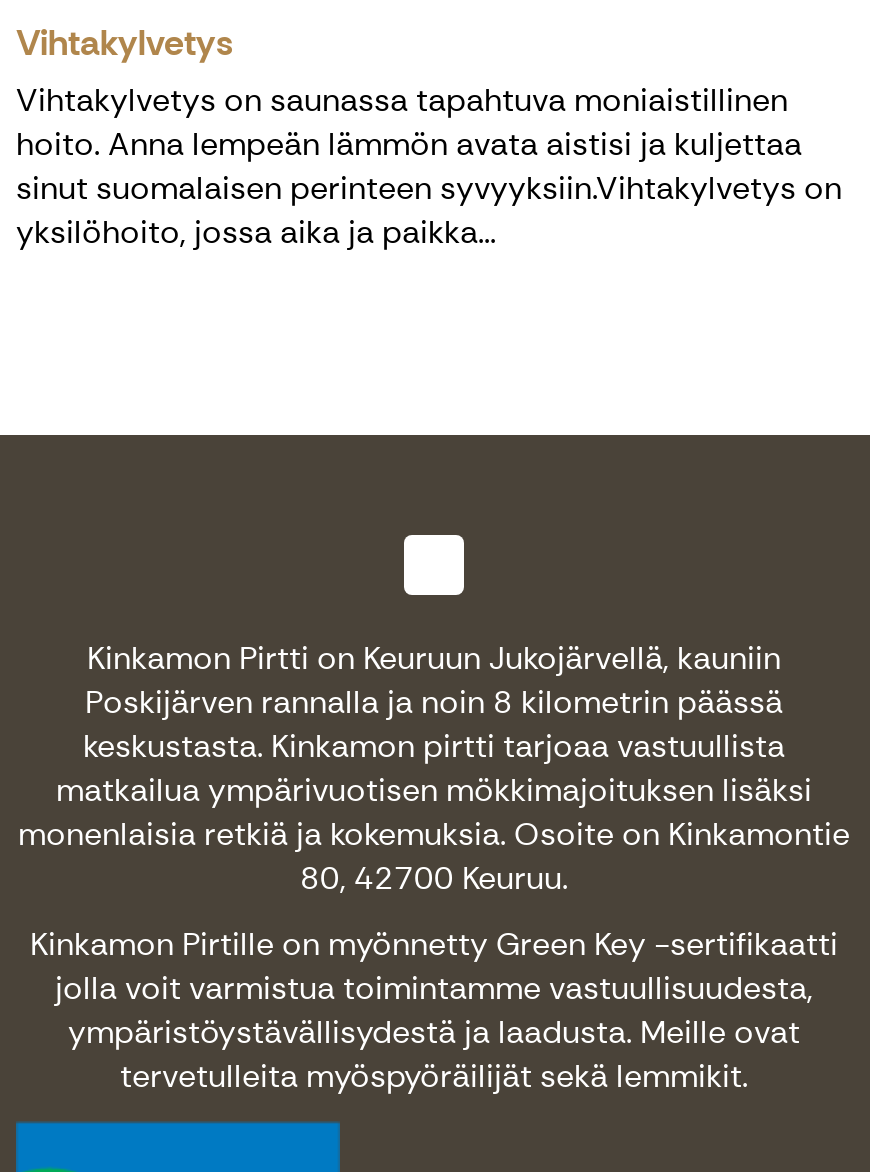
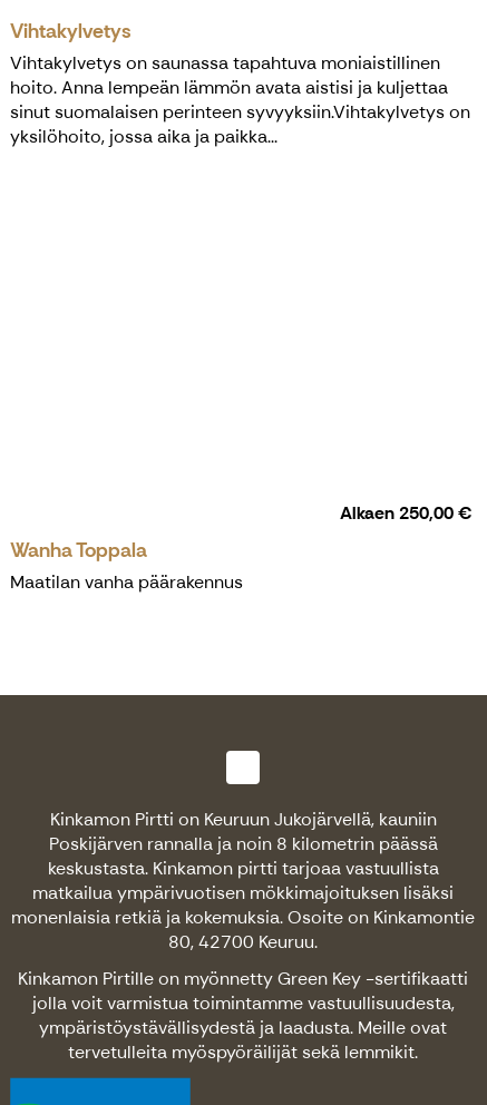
none -> [10,501,473,594] Alkaen 250,00 € | Wanha Toppala | Maatilan vanha päärakennus

